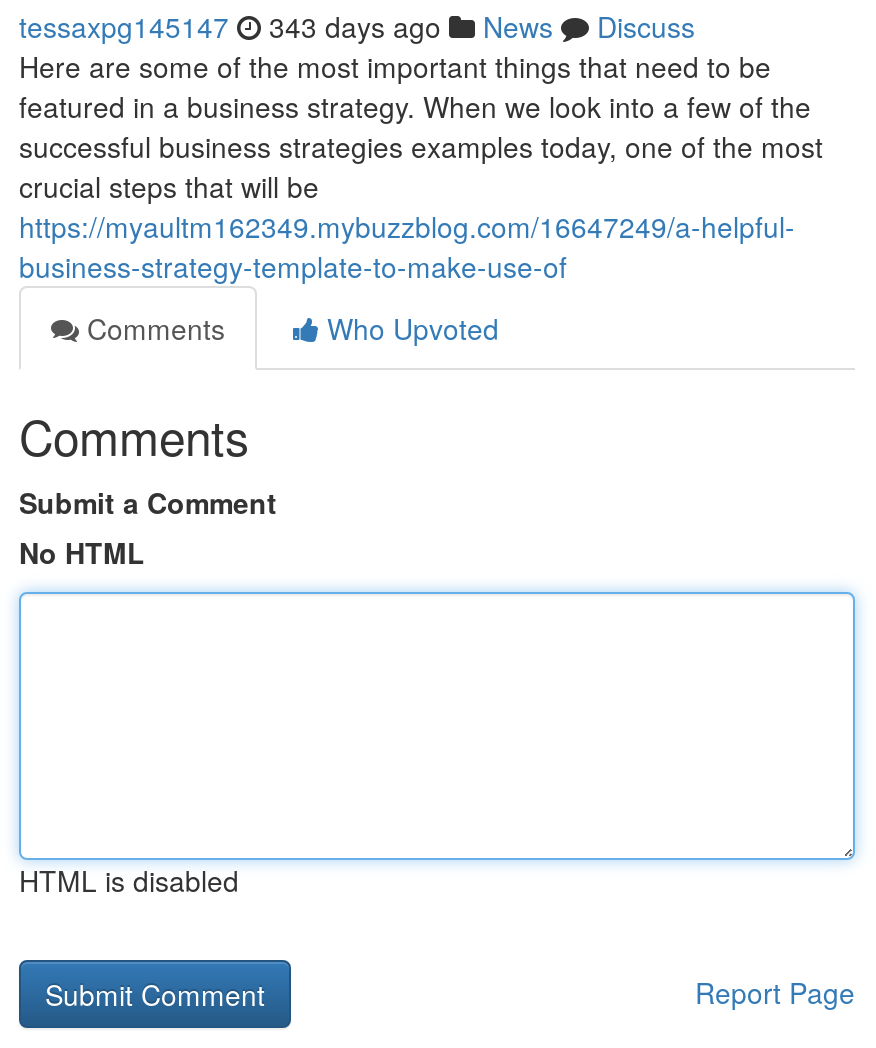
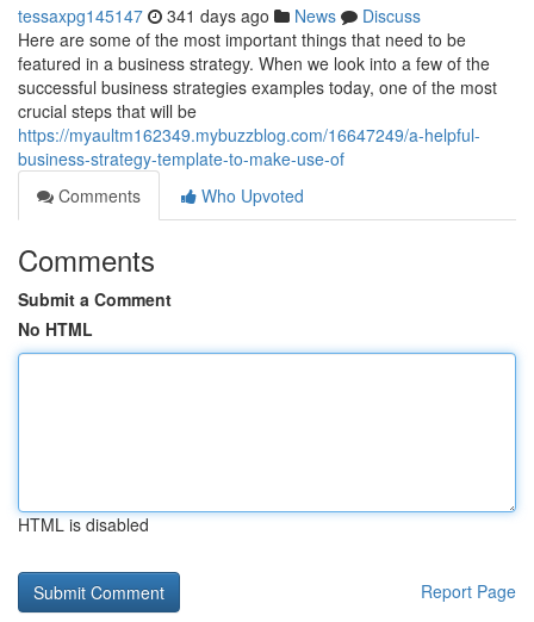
[19,6,695,46] tessaxpg145147 343 days ago News Discuss -> [18,4,421,27] tessaxpg145147 341 days ago News Discuss

